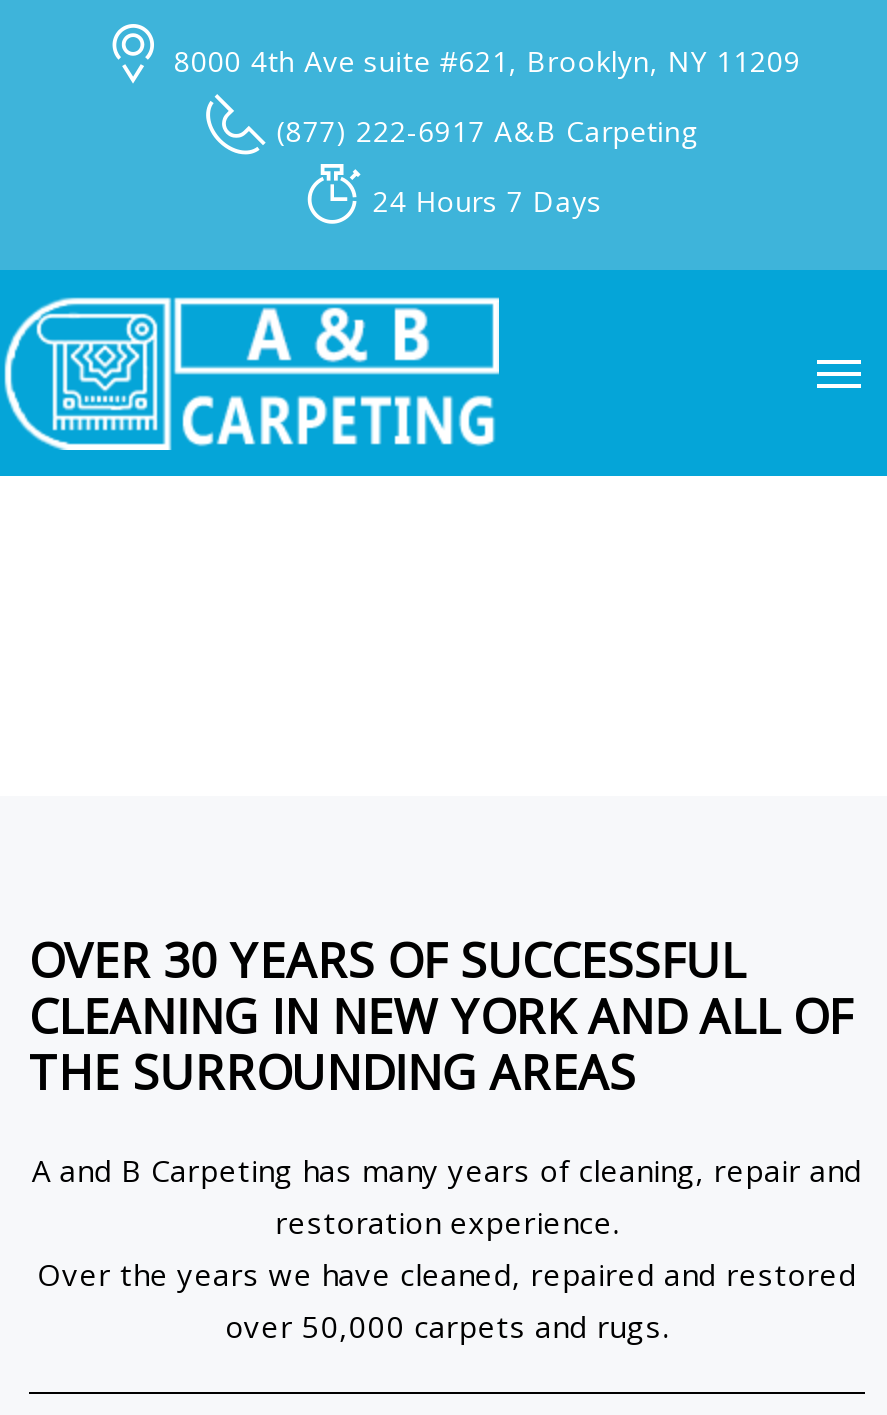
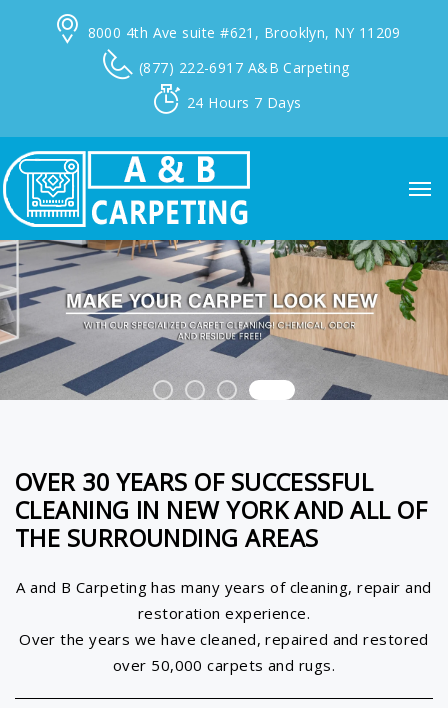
none -> [3,239,445,401] [image]

